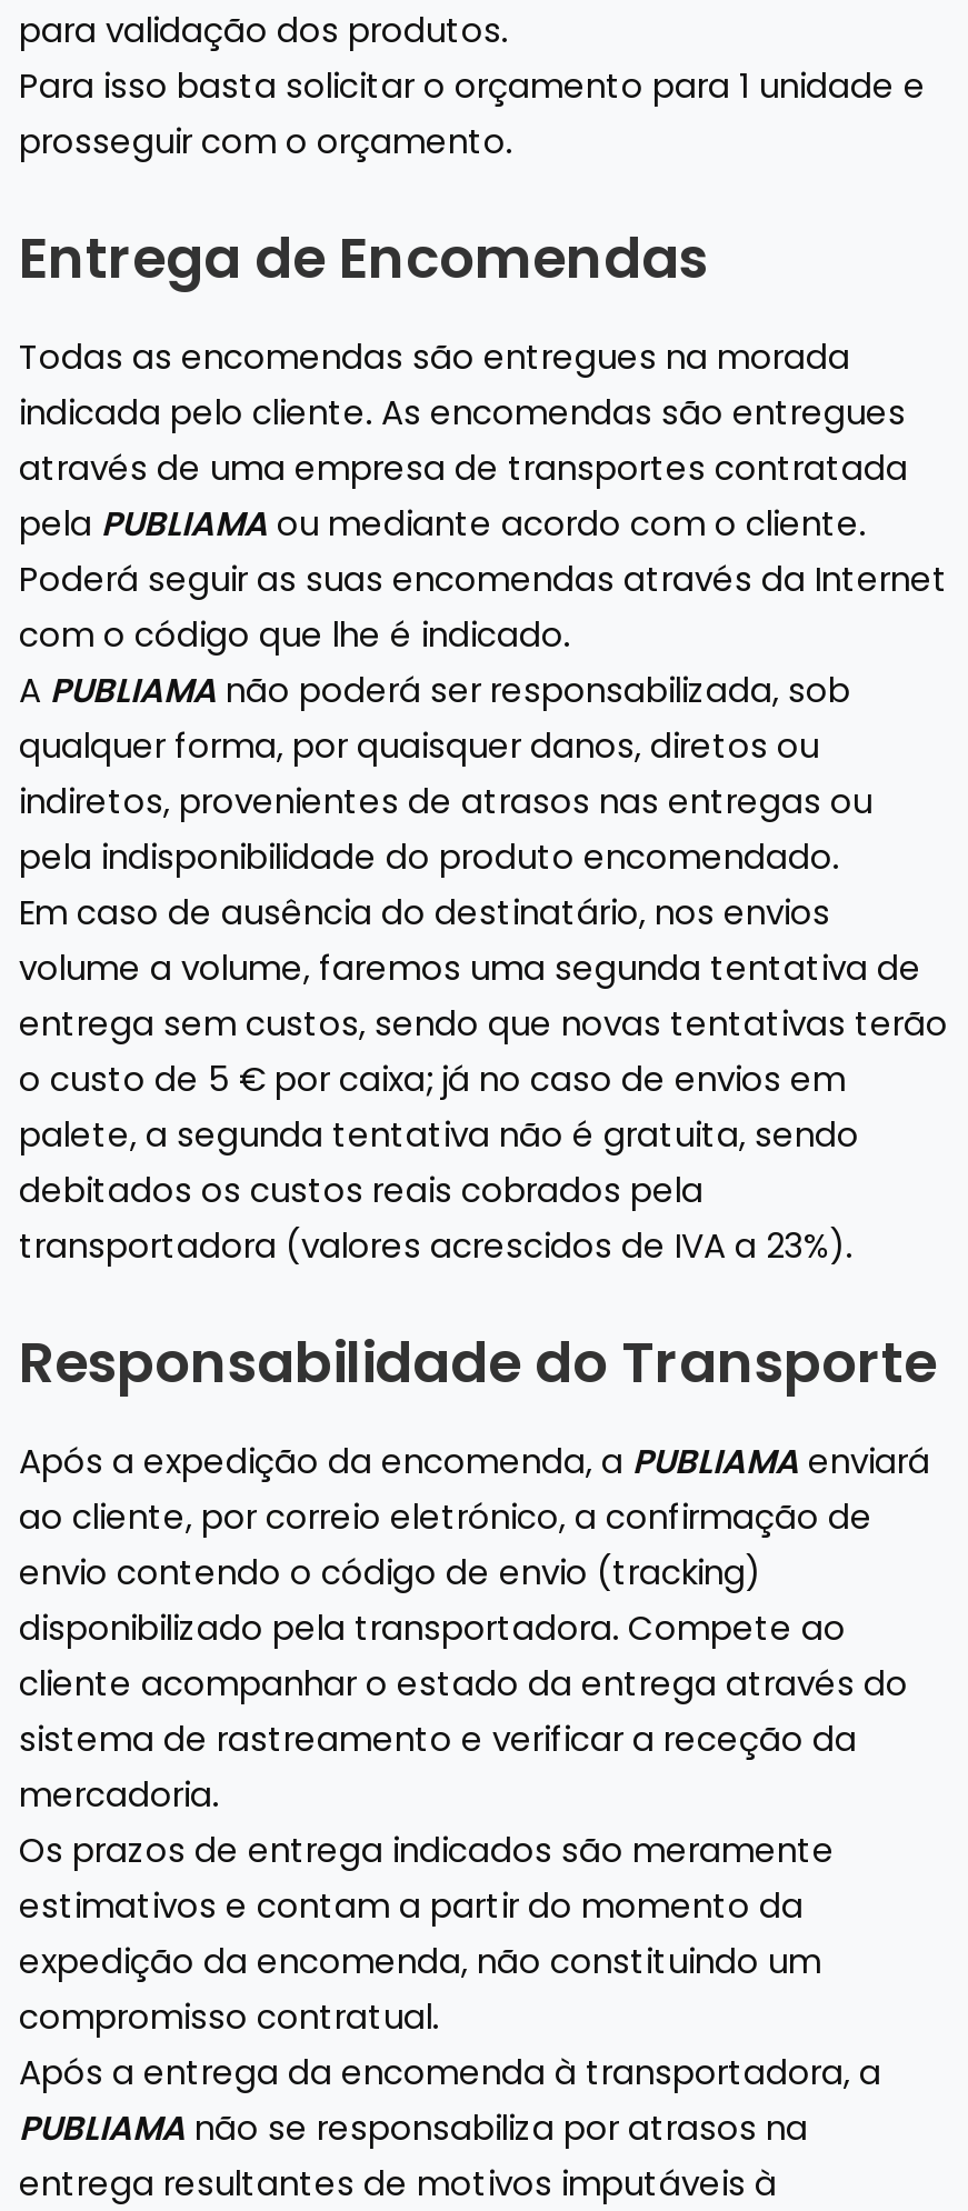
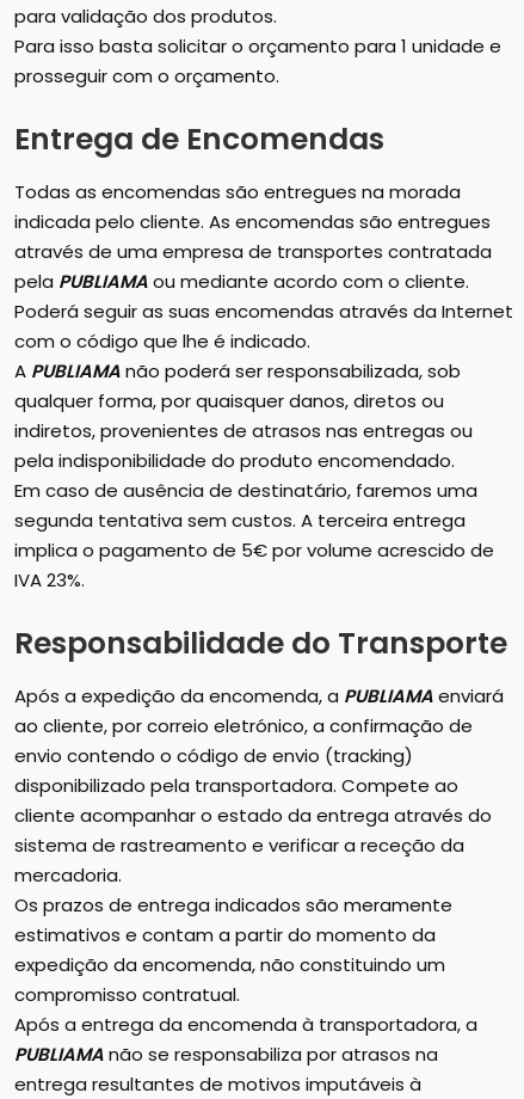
[19,889,948,1269] Em caso de ausência do destinatário, nos envios | volume a volume, faremos uma segunda tentativa de | entrega sem custos, sendo que novas tentativas terão | o custo de 5 € por caixa; já no caso de envios em | palete, a segunda tentativa não é gratuita, sendo | debitados os custos reais cobrados pela | transportadora (valores acrescidos de IVA a 23%). -> [14,478,494,593] Em caso de ausência de destinatário, faremos uma | segunda tentativa sem custos. A terceira entrega | implica o pagamento de 5€ por volume acrescido de | IVA 23%.

